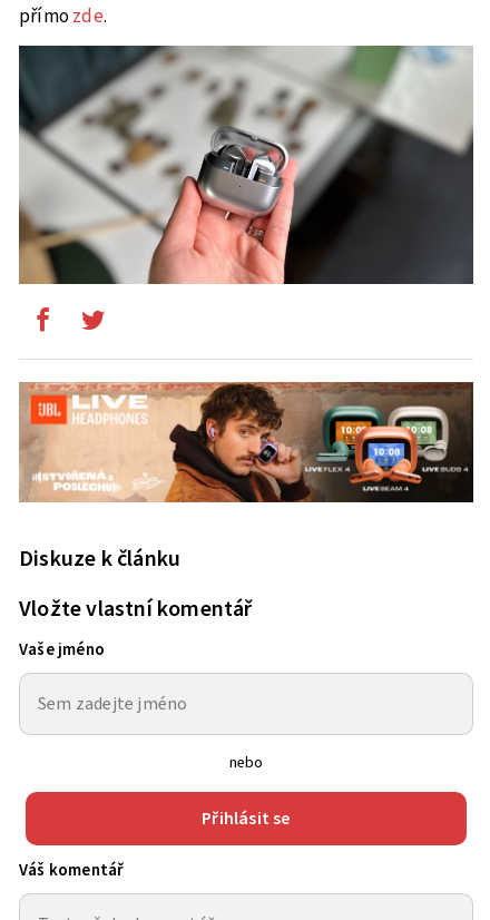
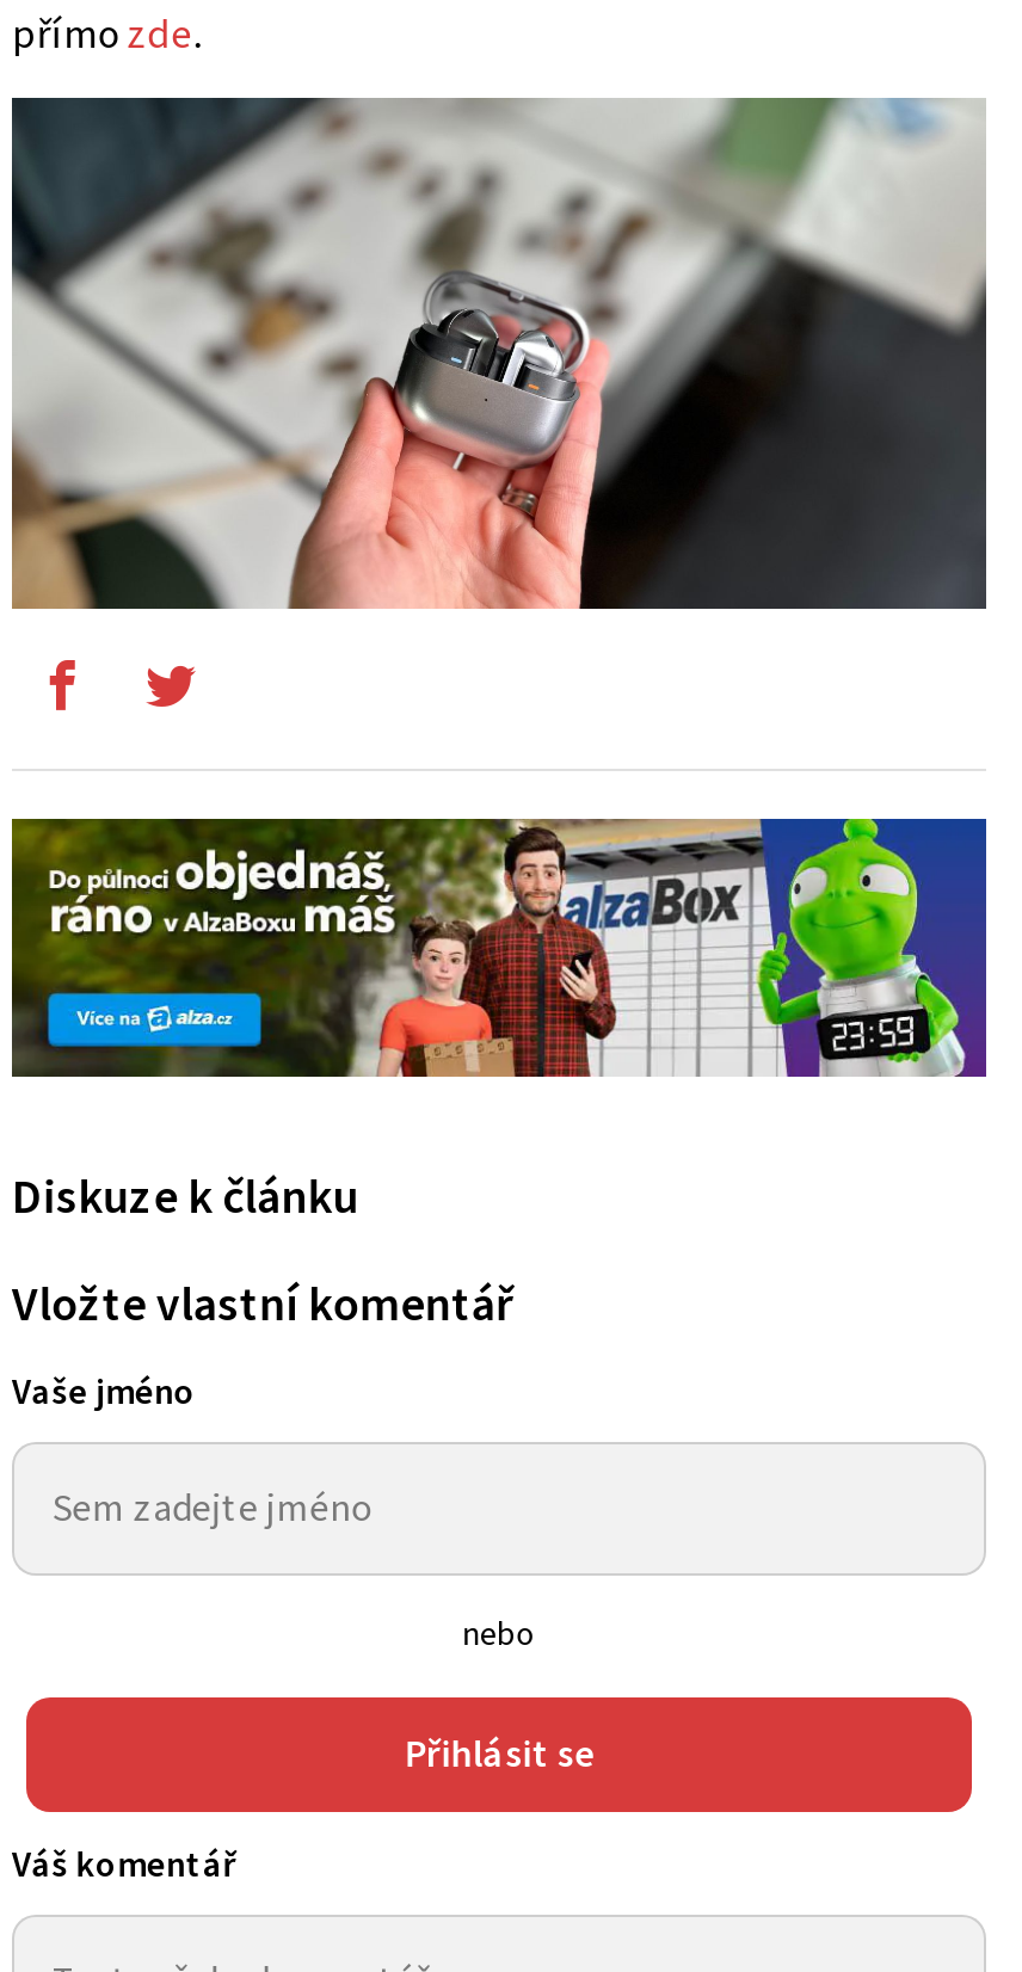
[19,381,474,503] [image] -> [10,816,989,1079] [image]

